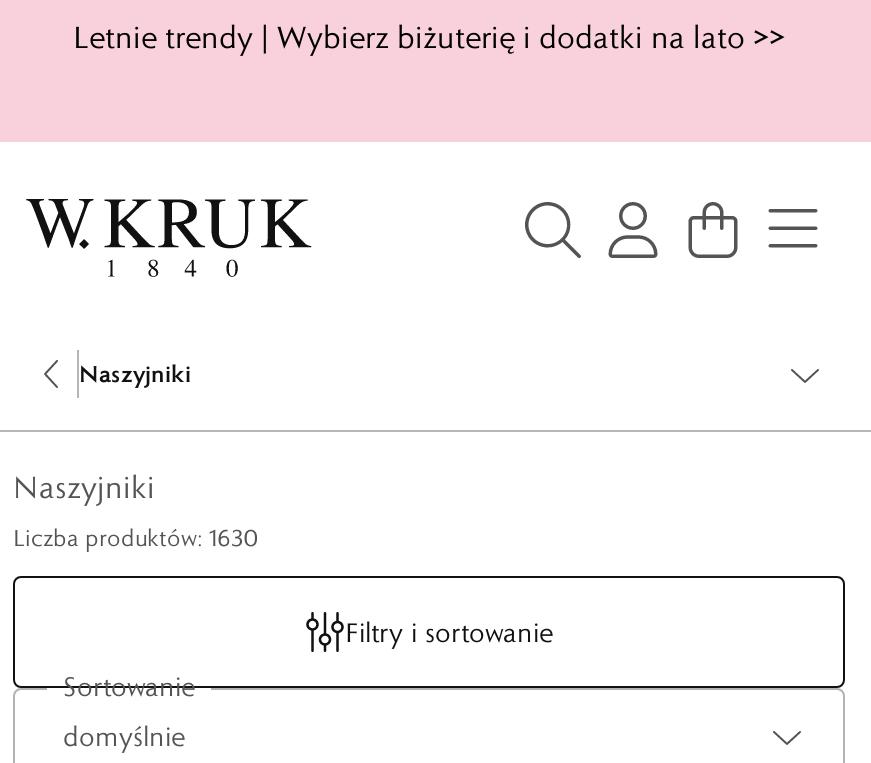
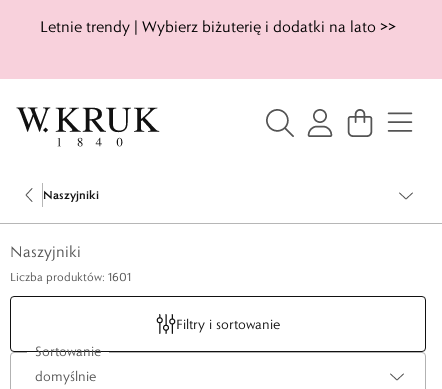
[13,522,259,552] Liczba produktów: 1630 -> [10,269,131,284] Liczba produktów: 1601

